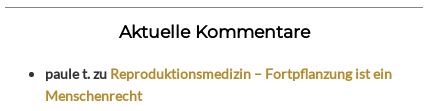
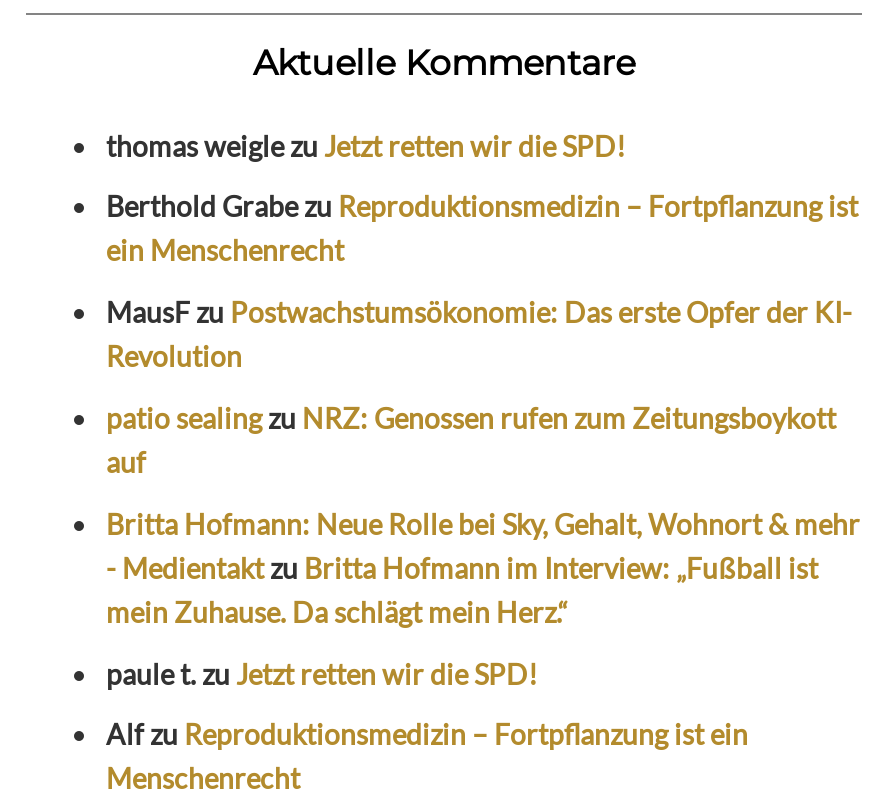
[45,65,392,82] paule t. zu Reproduktionsmedizin – Fortpflanzung ist ein -> [106,128,860,752] thomas weigle zu Jetzt retten wir die SPD! | Berthold Grabe zu Reproduktionsmedizin – Fortpflanzung ist | ein Menschenrecht | MausF zu Postwachstumsökonomie: Das erste Opfer der KI- | Revolution | patio sealing zu NRZ: Genossen rufen zum Zeitungsboykott | auf | Britta Hofmann: Neue Rolle bei Sky, Gehalt, Wohnort & mehr | - Medientakt zu Britta Hofmann im Interview: „Fußball ist | mein Zuhause. Da schlägt mein Herz.“ | paule t. zu Jetzt retten wir die SPD! | Alf zu Reproduktionsmedizin – Fortpflanzung ist ein

